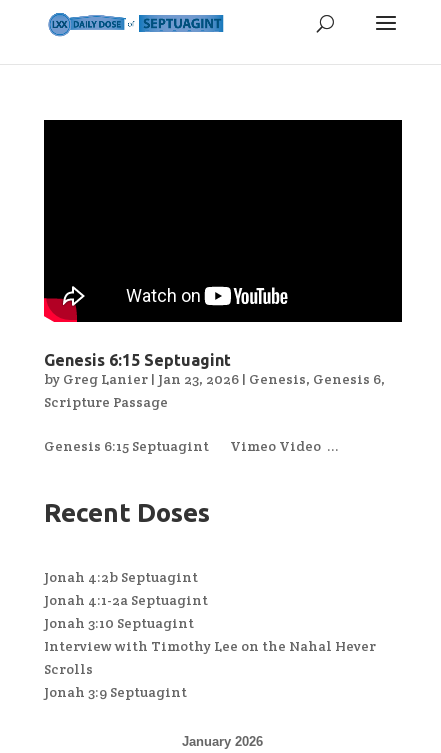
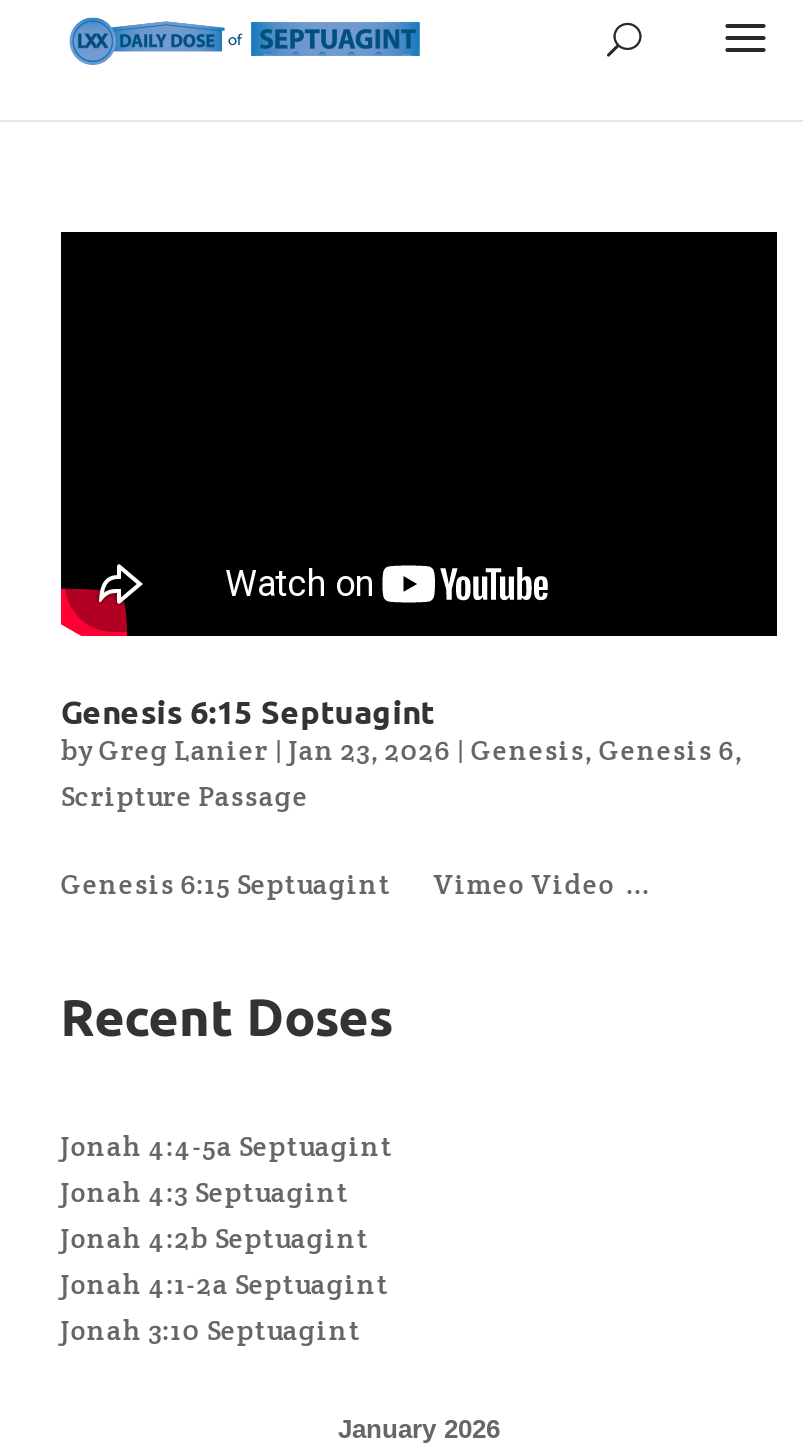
none -> [61,1128,393,1210] Jonah 4:4-5a Septuagint | Jonah 4:3 Septuagint
moved [44,568,208,632] -> [61,1220,389,1348]: Jonah 4:2b Septuagint | Jonah 4:1-2a Septuagint | Jonah 3:10 Septuagint
[44,637,376,701] Interview with Timothy Lee on the Nahal Hever | Scrolls | Jonah 3:9 Septuagint -> none

